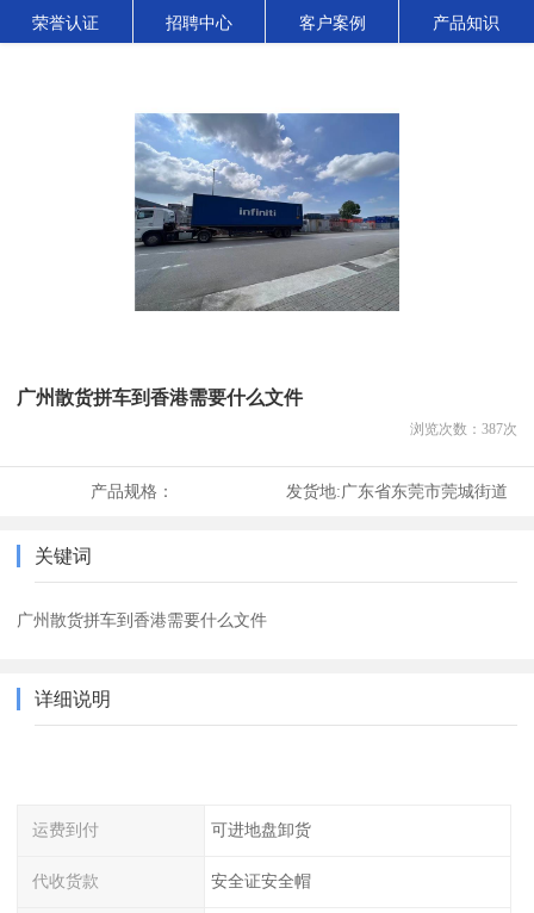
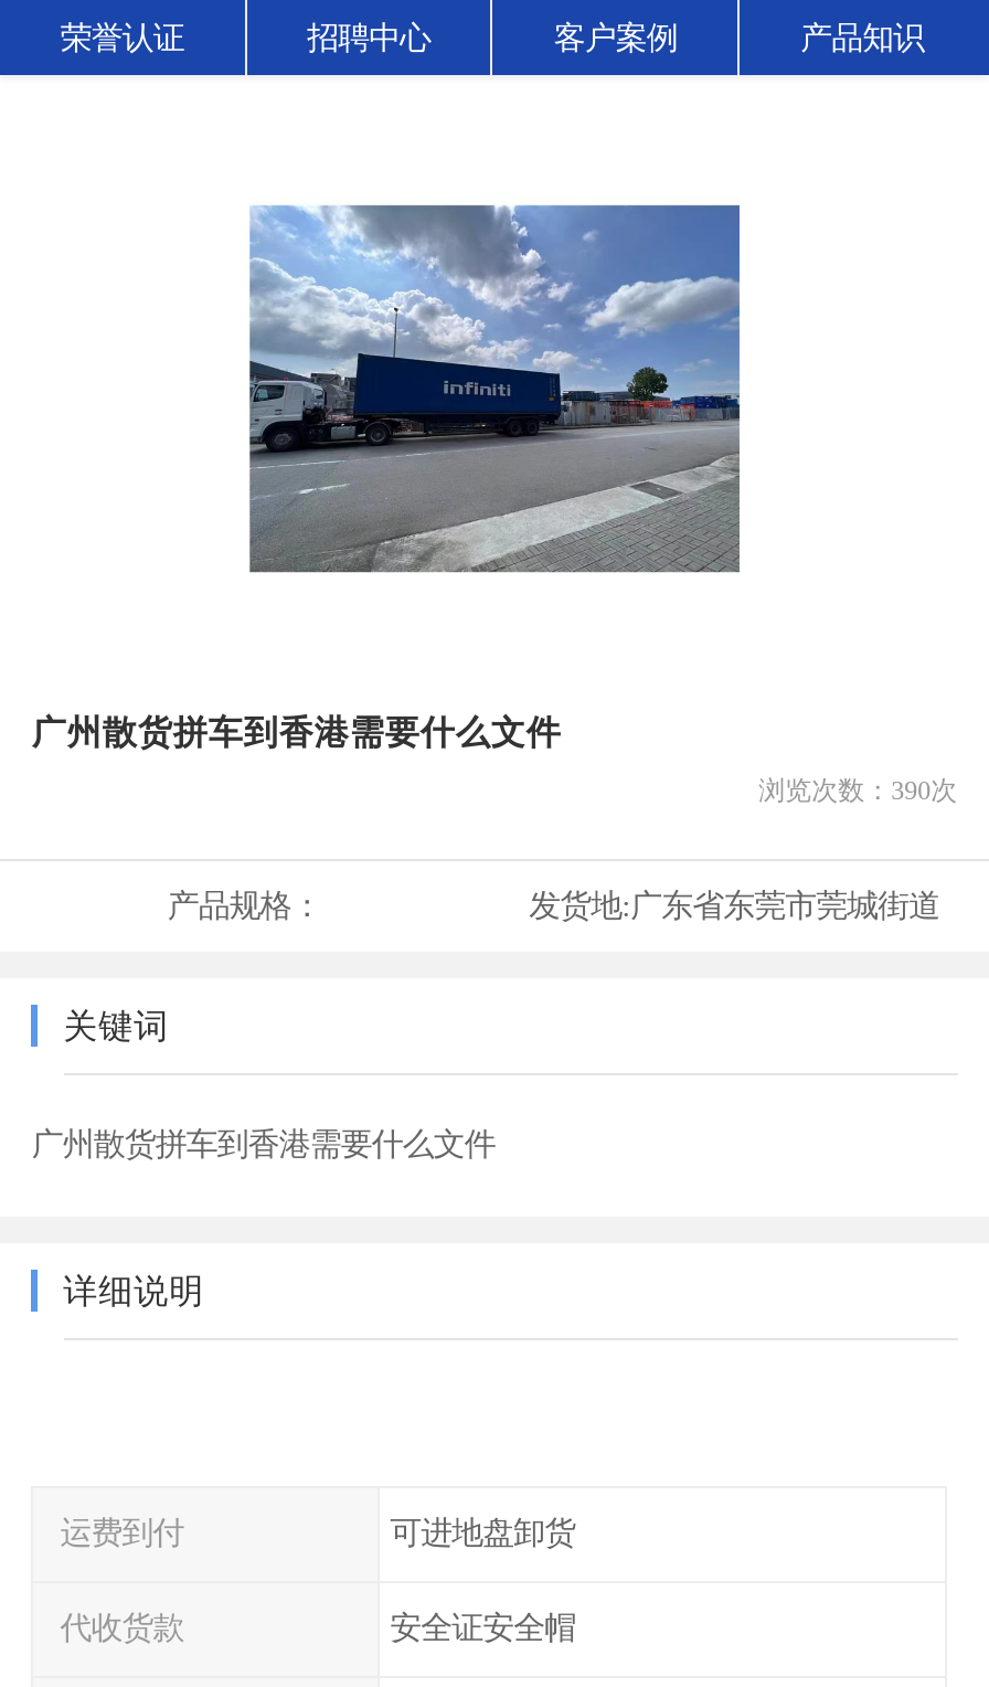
[410,421,517,438] 浏览次数：387次 -> [759,775,957,806] 浏览次数：390次

